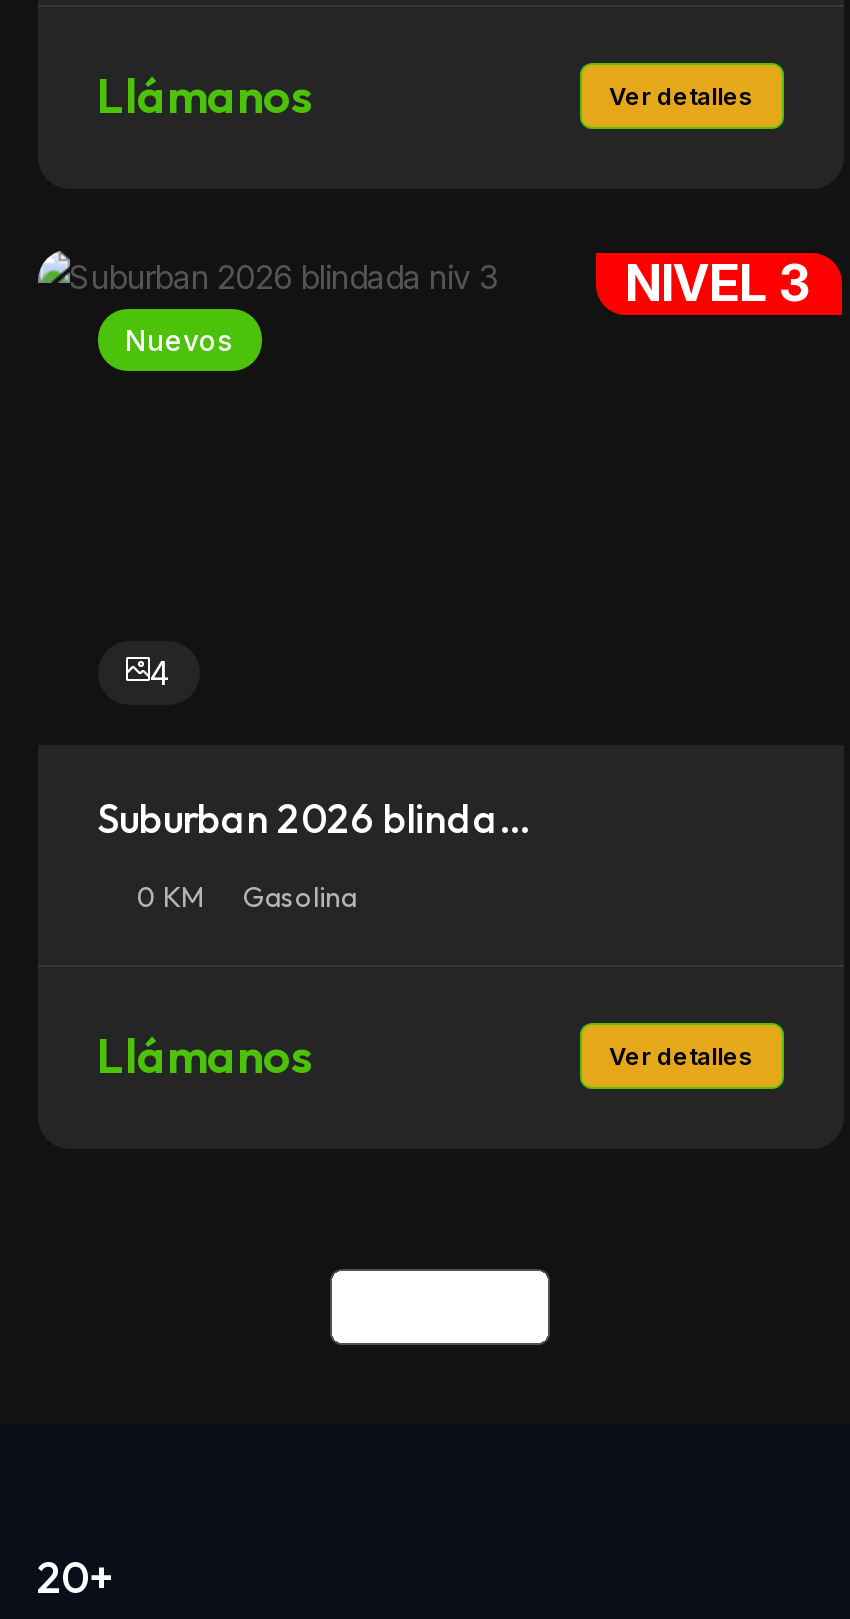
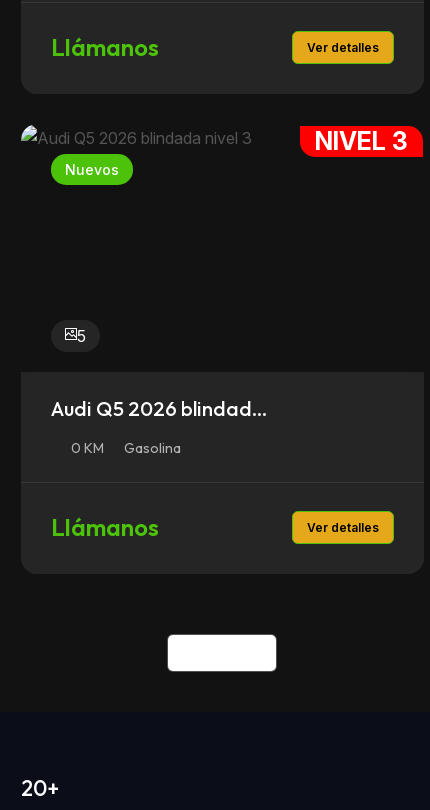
[149,652,171,692] 4 -> [76,326,85,346] 5
[97,792,529,842] Suburban 2026 blinda... -> [50,396,266,421] Audi Q5 2026 blindad...

